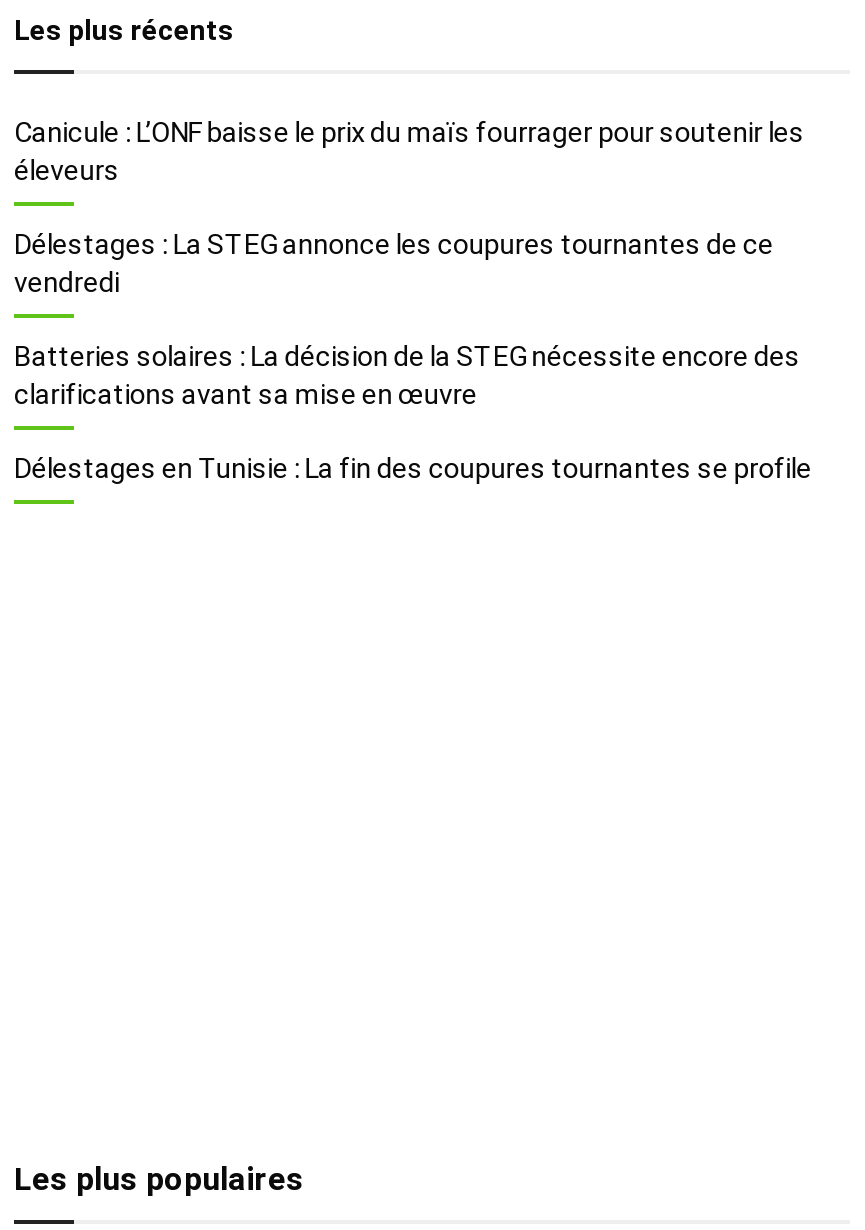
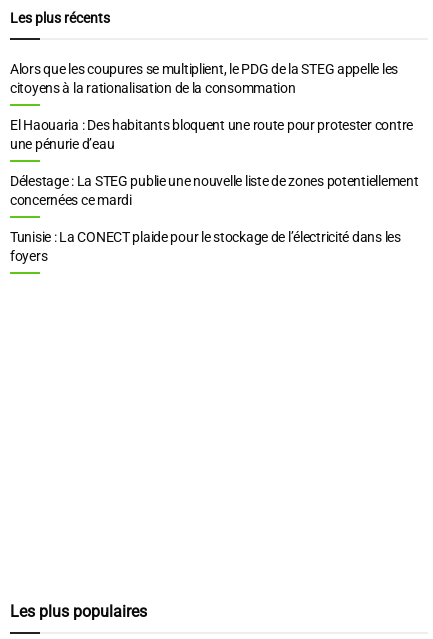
[14,115,804,185] Canicule : L’ONF baisse le prix du maïs fourrager pour soutenir les | éleveurs -> [10,60,398,95] Alors que les coupures se multiplient, le PDG de la STEG appelle les | citoyens à la rationalisation de la consommation
[14,227,774,297] Délestages : La STEG annonce les coupures tournantes de ce | vendredi -> [10,116,413,151] El Haouaria : Des habitants bloquent une route pour protester contre | une pénurie d’eau
[14,339,800,409] Batteries solaires : La décision de la STEG nécessite encore des | clarifications avant sa mise en œuvre -> [10,172,418,207] Délestage : La STEG publie une nouvelle liste de zones potentiellement | concernées ce mardi
[14,451,812,483] Délestages en Tunisie : La fin des coupures tournantes se profile -> [10,228,401,263] Tunisie : La CONECT plaide pour le stockage de l’électricité dans les | foyers

